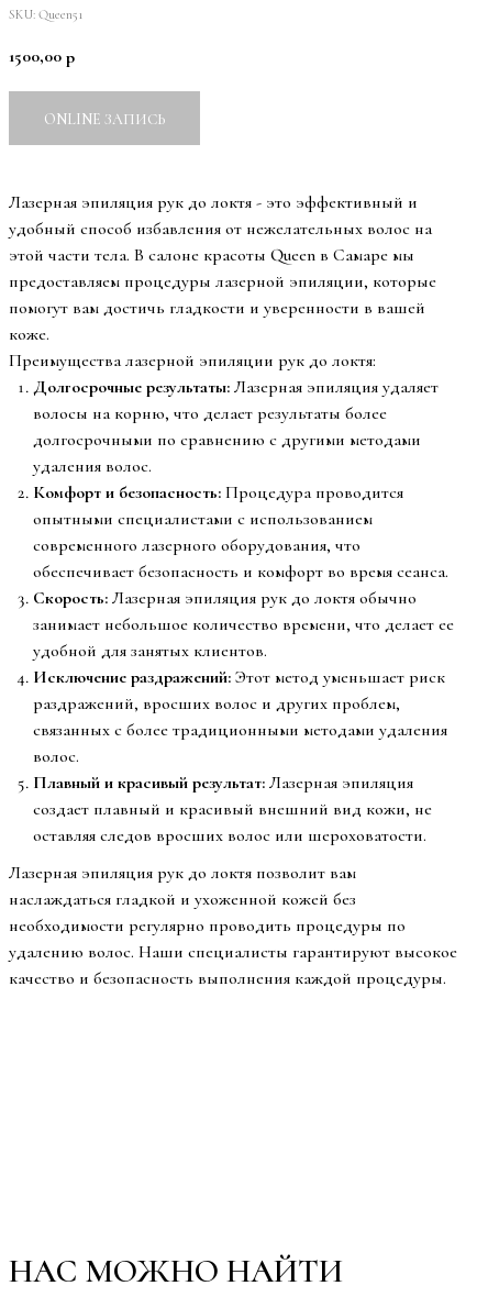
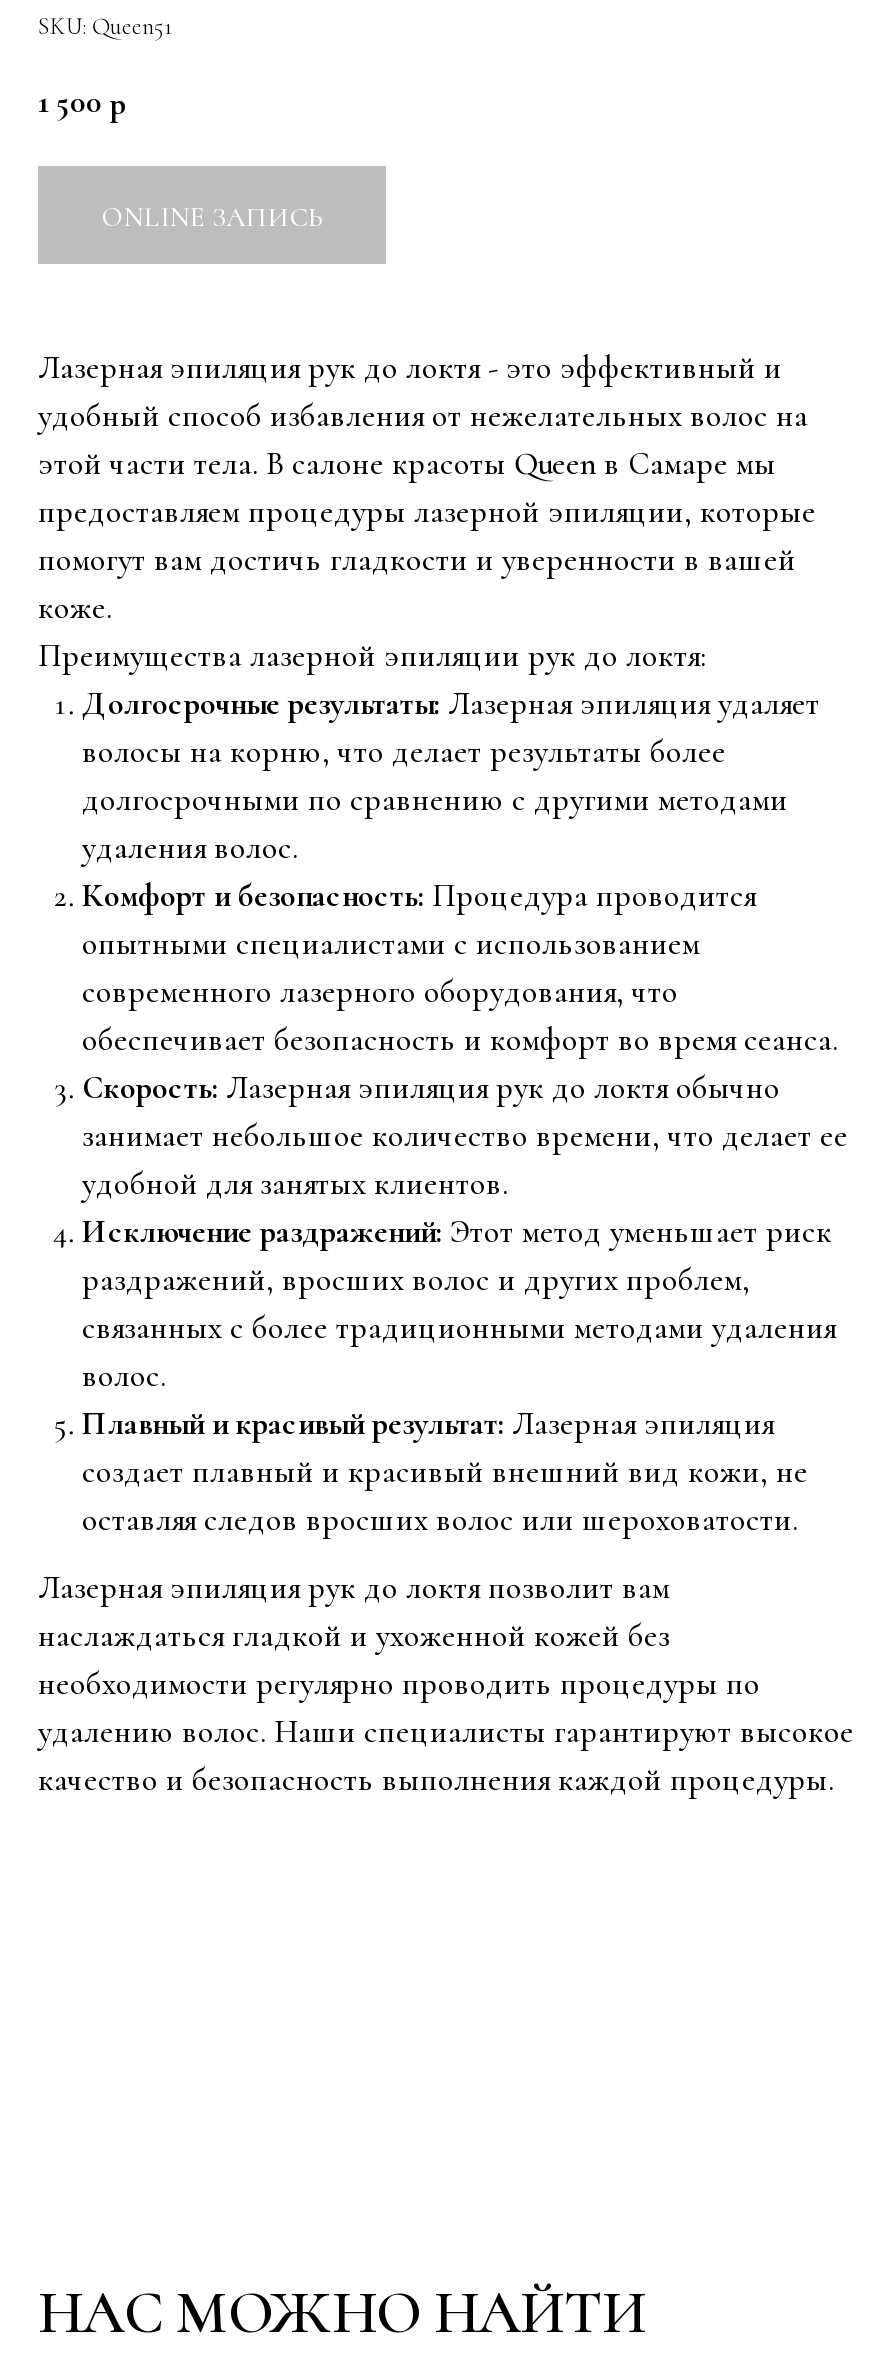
[9,45,75,68] 1500,00 р -> [38,82,126,123] 1 500 р

